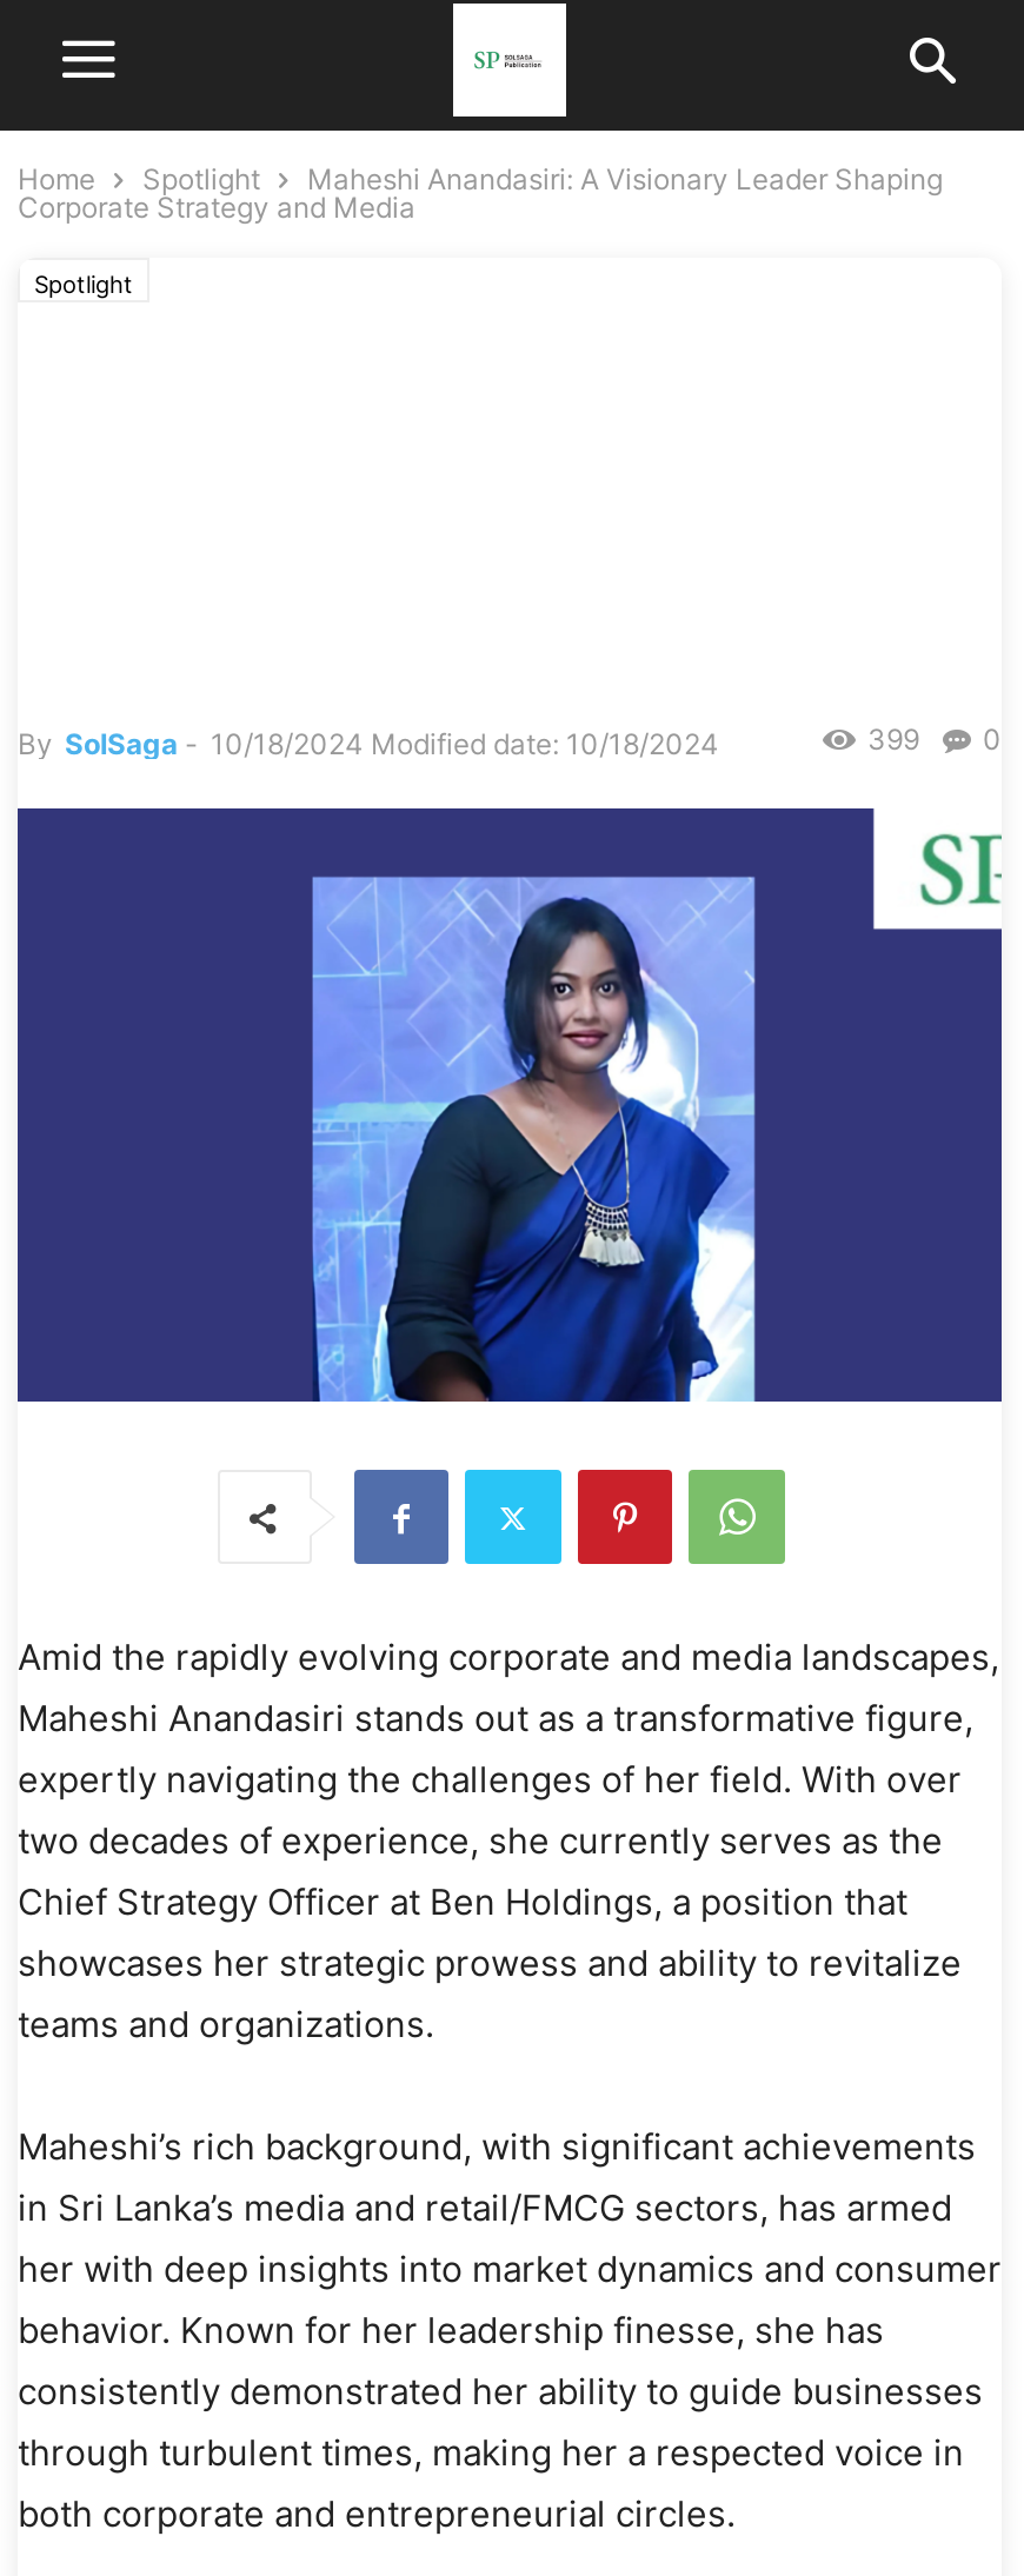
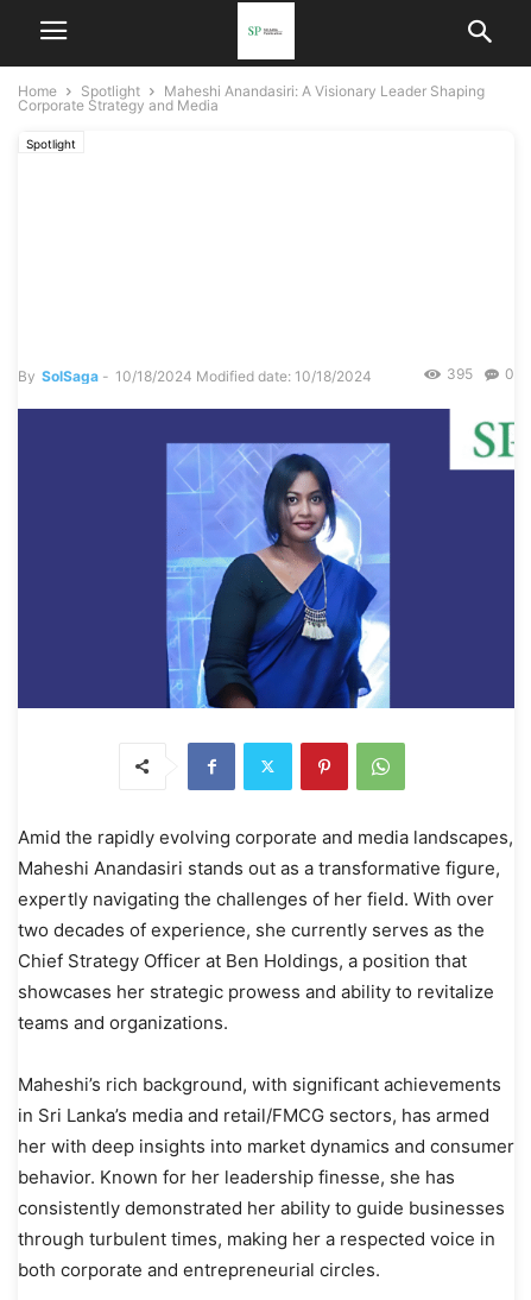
[867,721,1002,757] 399 0 -> [447,365,514,383] 395 0

